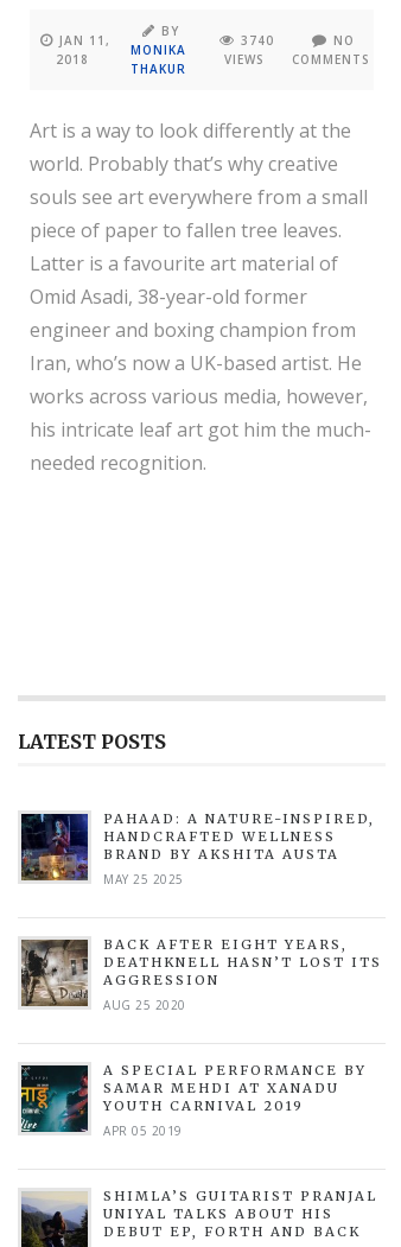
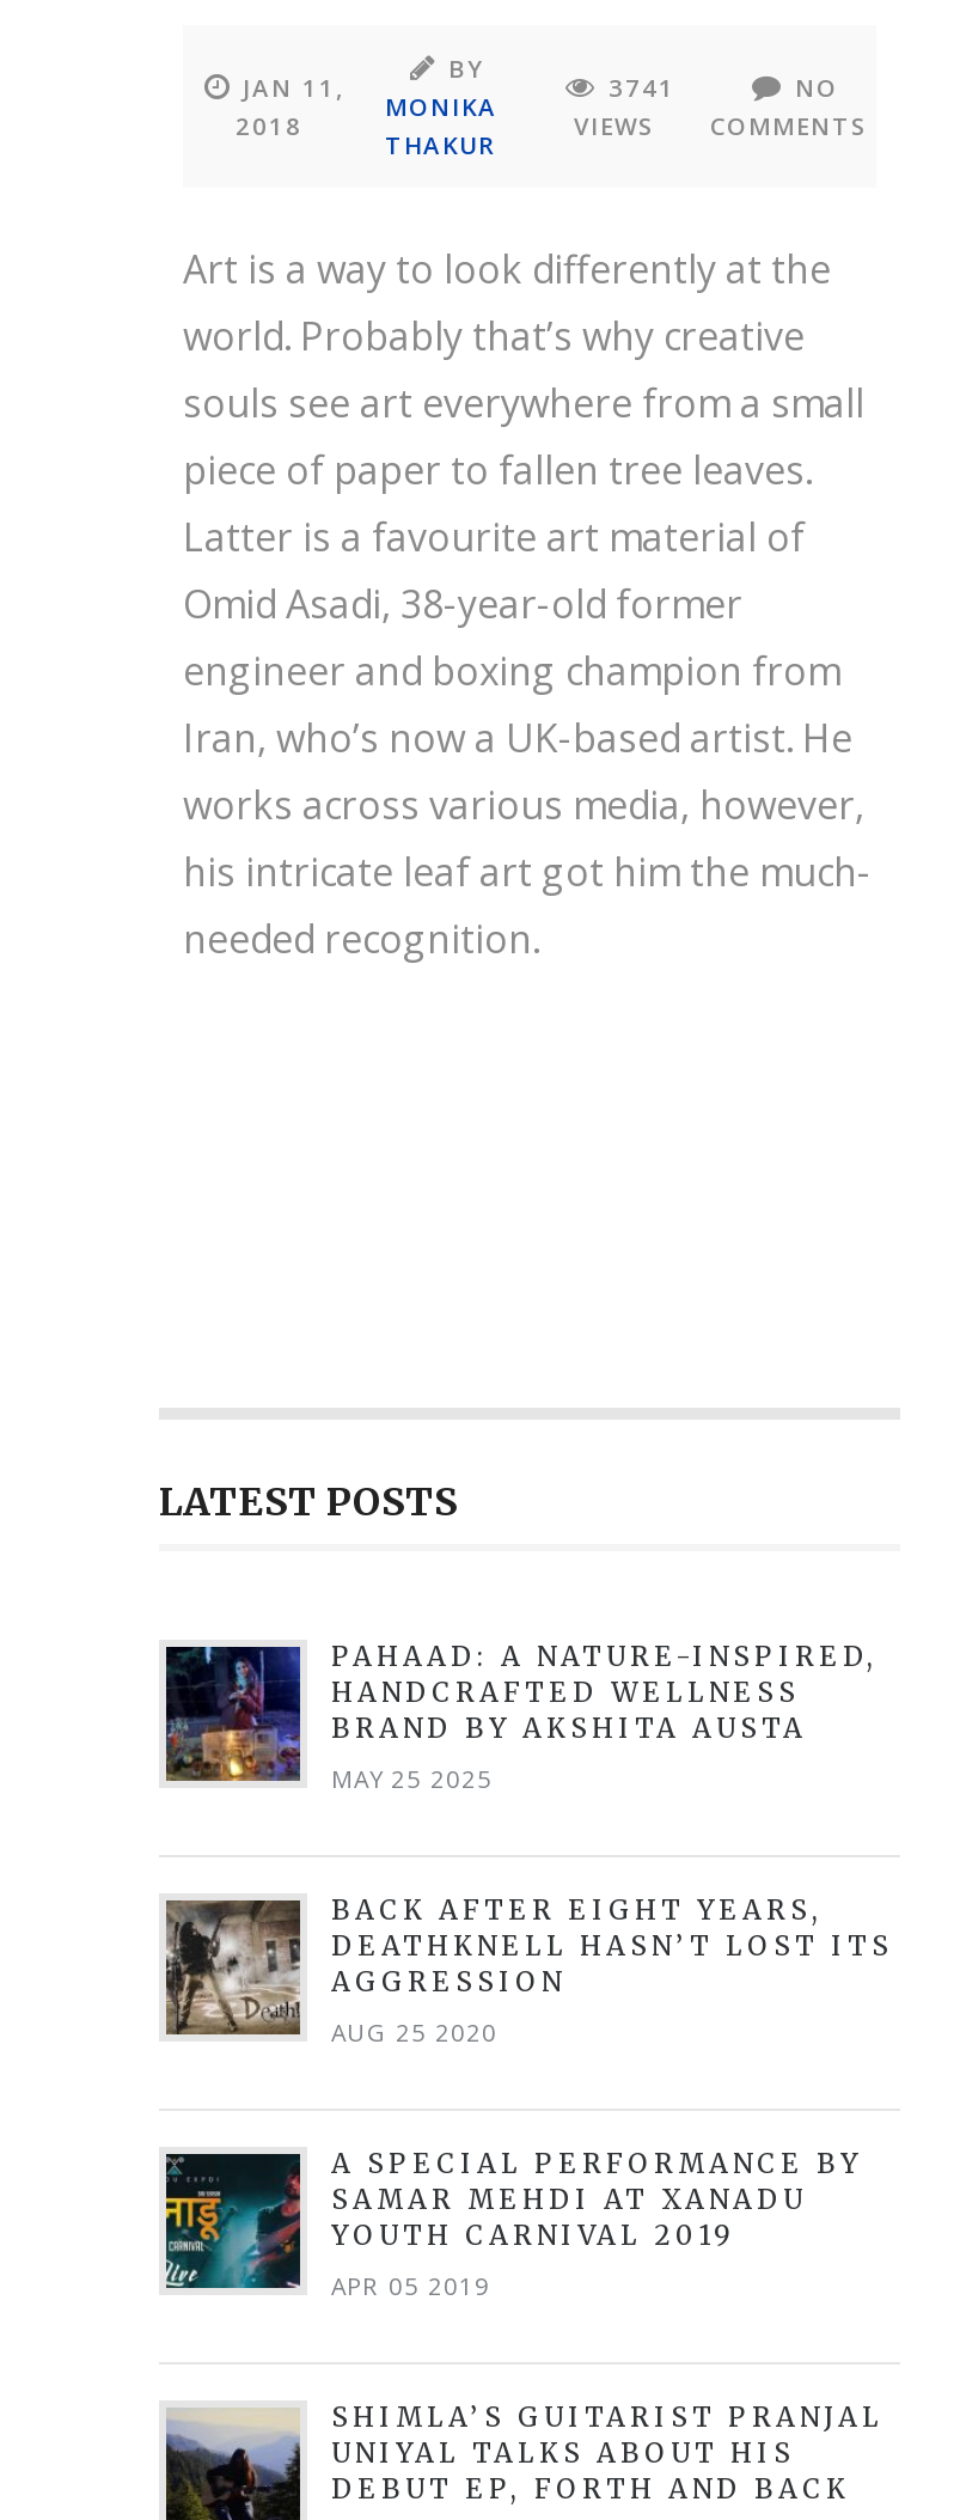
[241,33,274,49] 3740 -> [609,72,675,105] 3741

